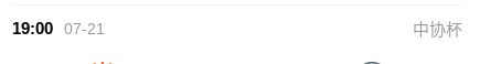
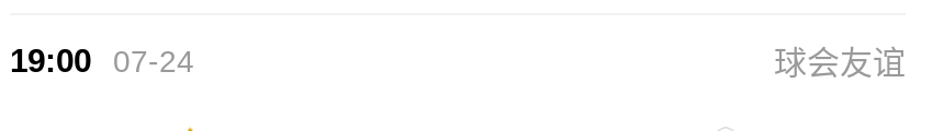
[64,20,462,39] 07-21 | 中协杯 -> [113,44,906,81] 07-24 | 球会友谊

